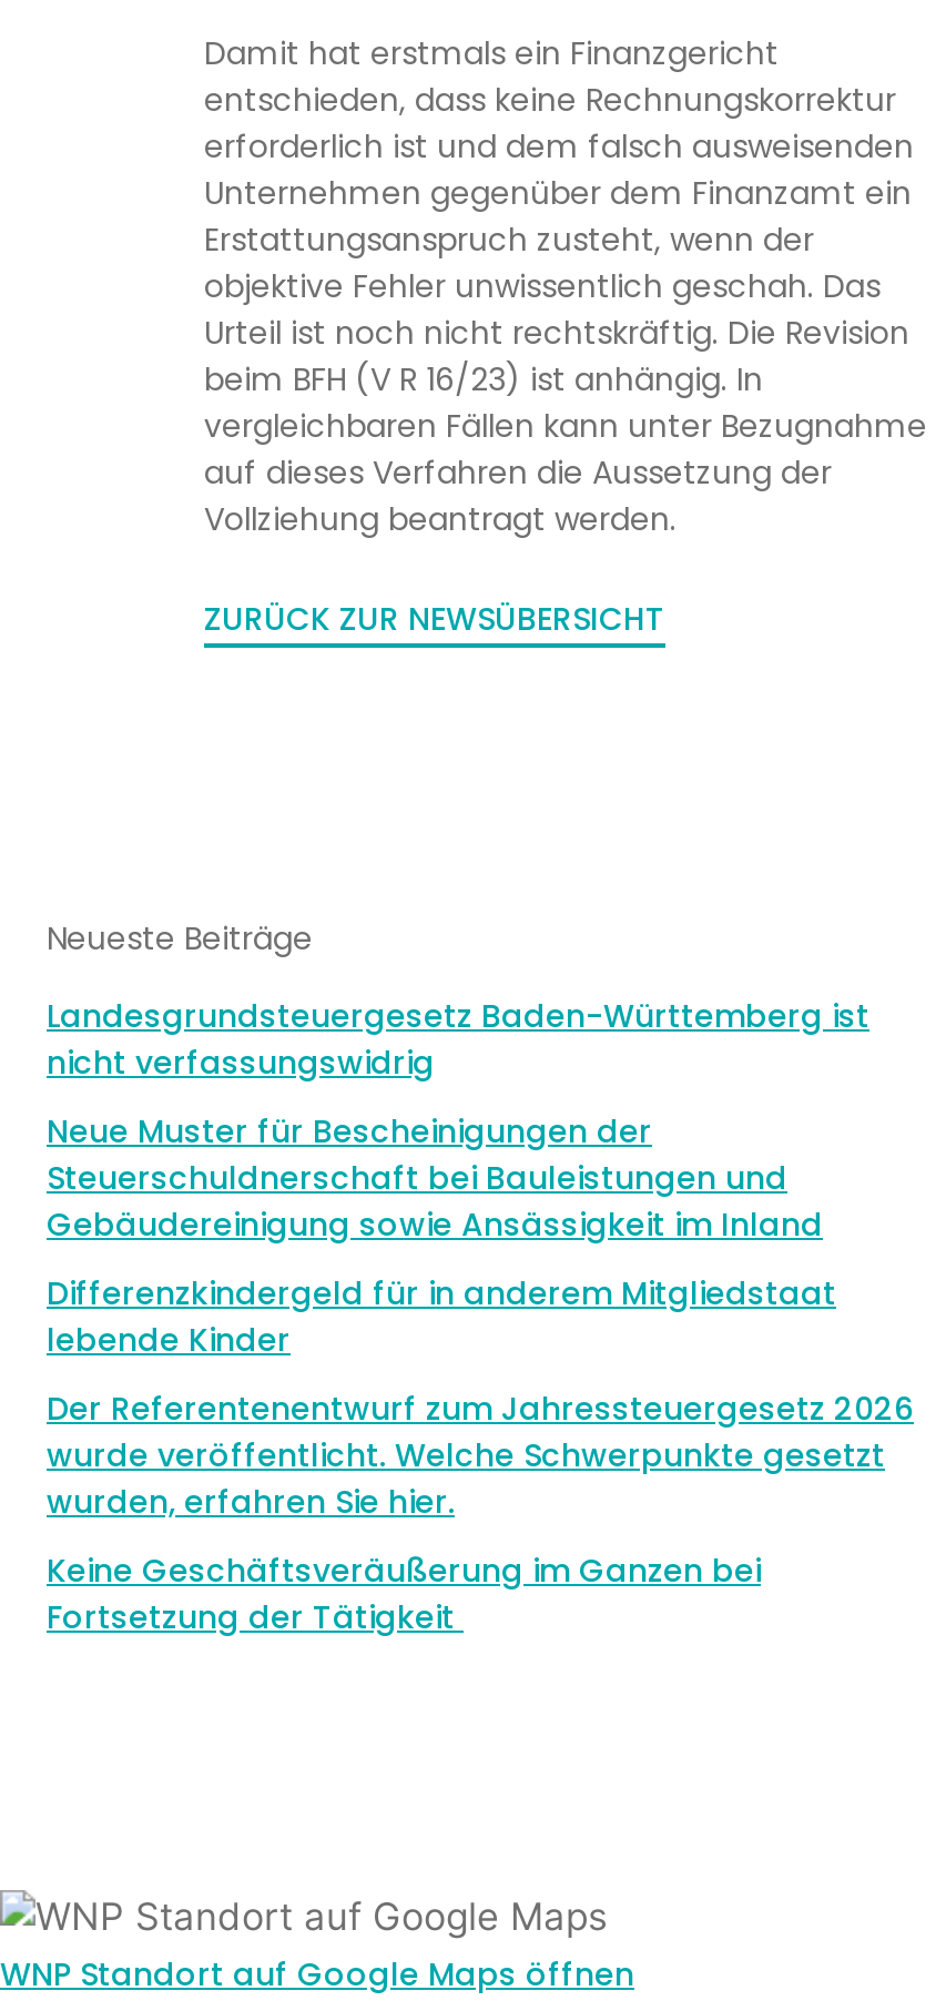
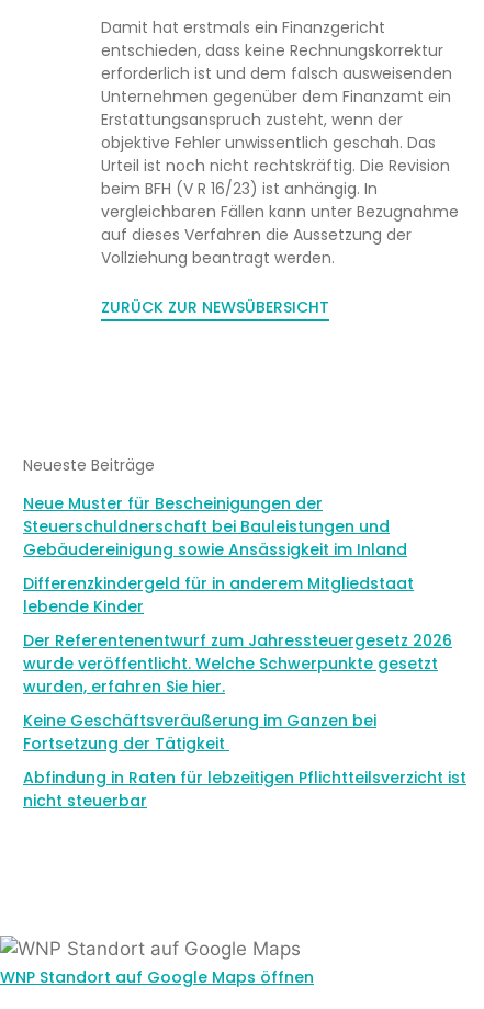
[47,994,869,1085] Landesgrundsteuergesetz Baden-Württemberg ist | nicht verfassungswidrig -> none
moved [47,1109,914,1639] -> [23,492,452,755]: Neue Muster für Bescheinigungen der | Steuerschuldnerschaft bei Bauleistungen und | Gebäudereinigung sowie Ansässigkeit im Inland | ... | Keine Geschäftsveräußerung im Ganzen bei | Fortsetzung der Tätigkeit
none -> [23,767,466,812] Abfindung in Raten für lebzeitigen Pflichtteilsverzicht ist | nicht steuerbar

